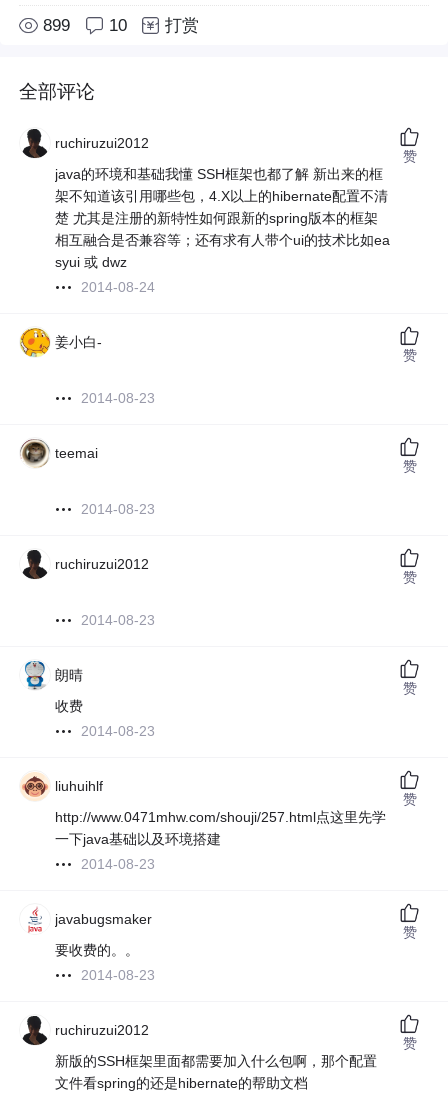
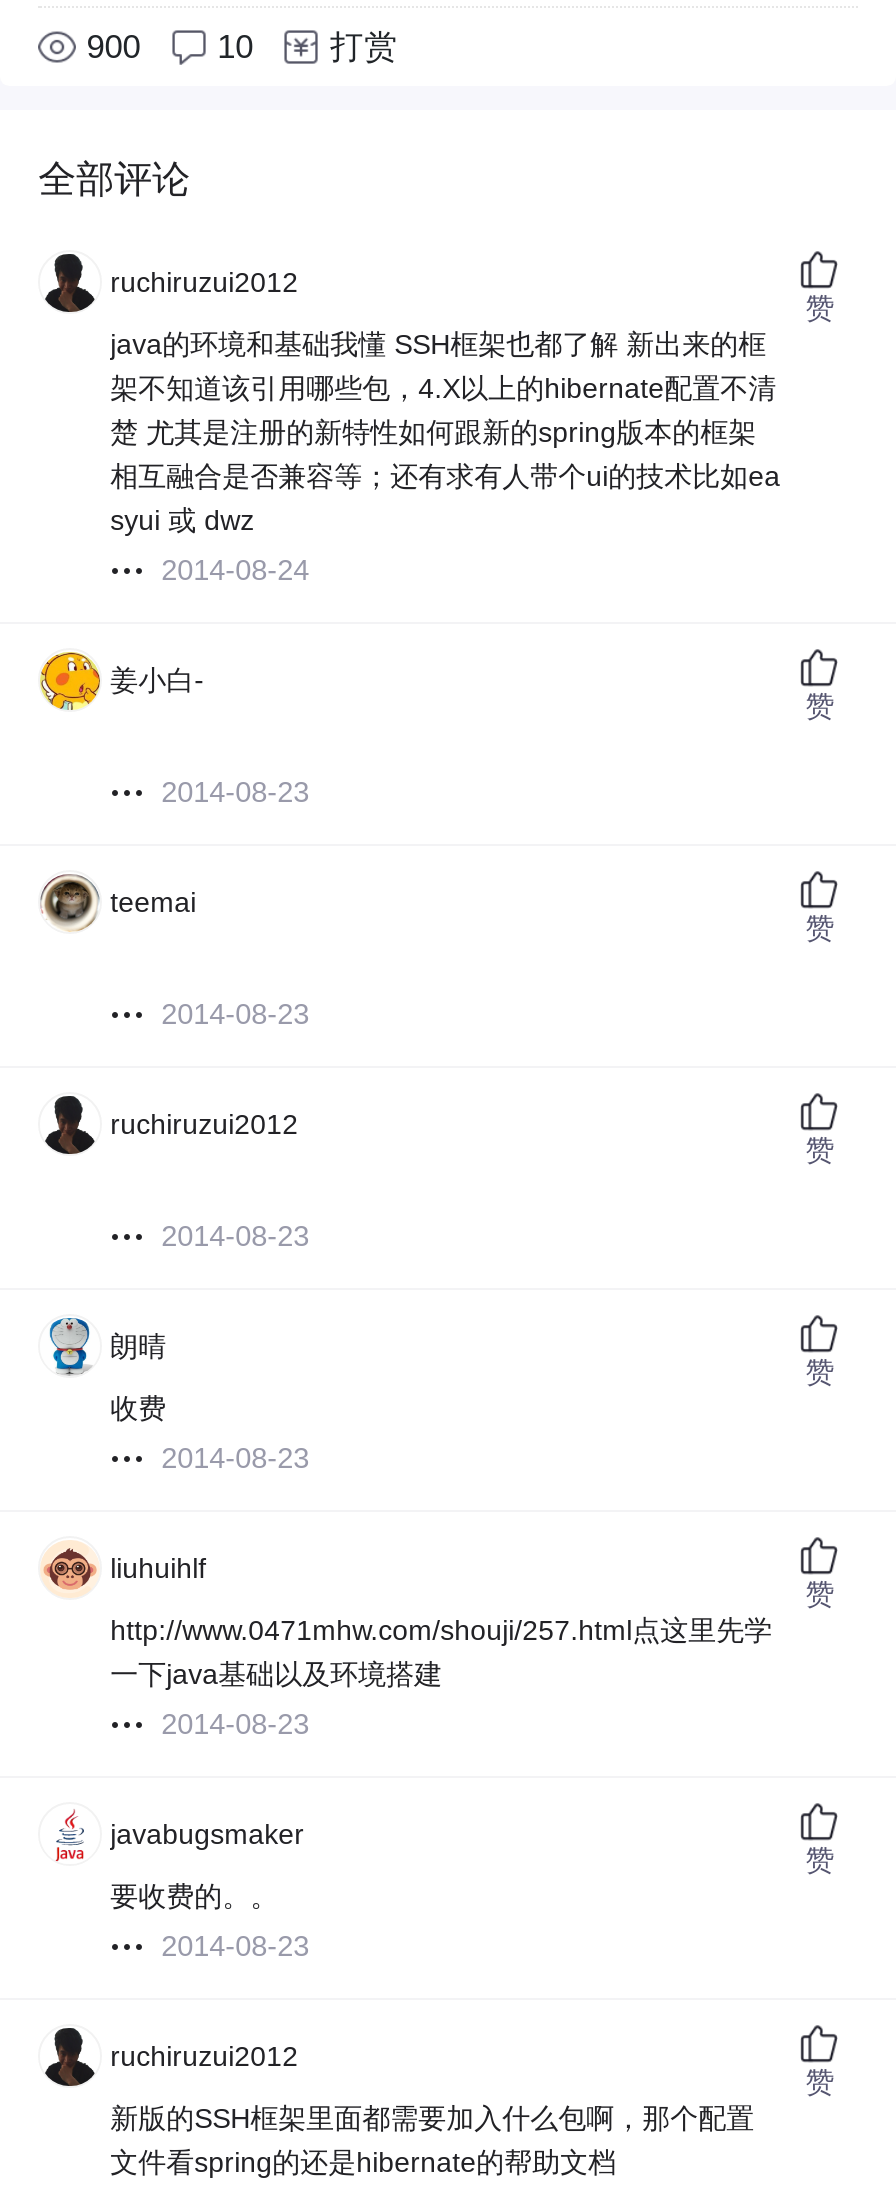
[43,16,70,35] 899 -> [86,29,140,67] 900

